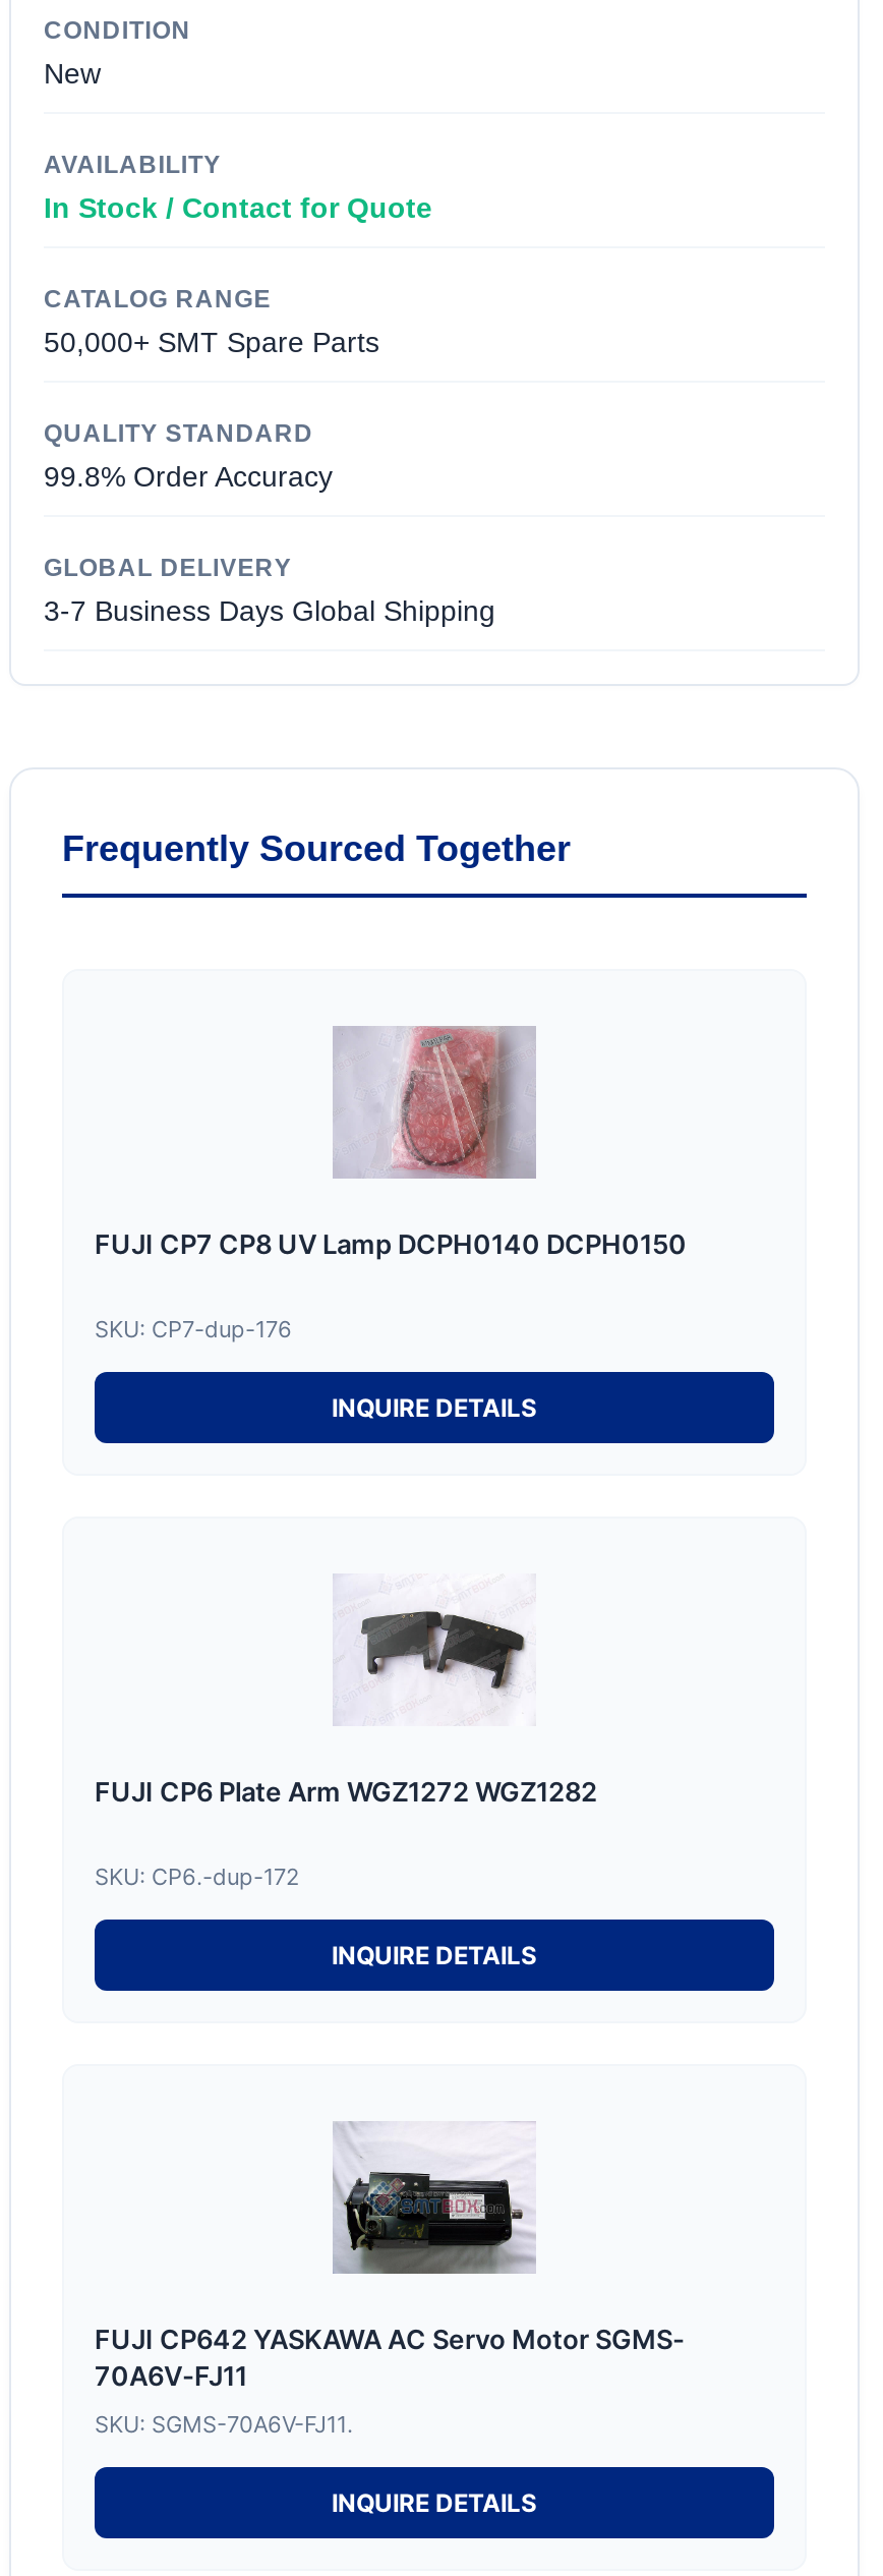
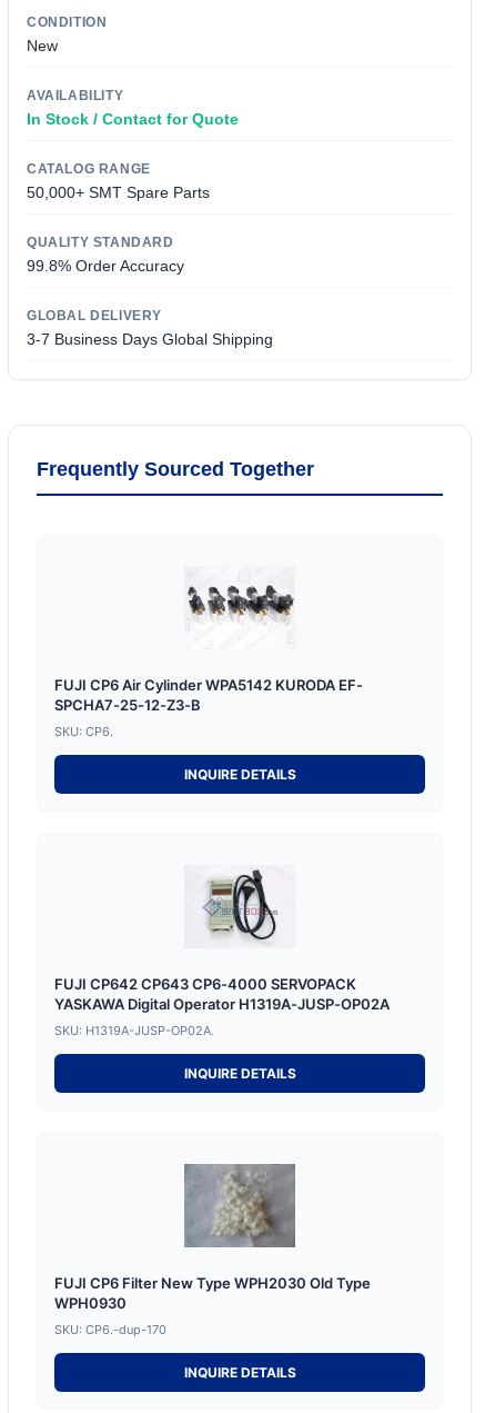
[95,1026,687,1259] [image] | FUJI CP7 CP8 UV Lamp DCPH0140 DCPH0150 -> [54,567,363,713] [image] | FUJI CP6 Air Cylinder WPA5142 KURODA EF- | SPCHA7-25-12-Z3-B
[95,1314,292,1343] SKU: CP7-dup-176 -> [54,723,113,739] SKU: CP6.
[95,1582,597,1807] [image] | FUJI CP6 Plate Arm WGZ1272 WGZ1282 -> [54,868,390,1012] [image] | FUJI CP642 CP643 CP6-4000 SERVOPACK | YASKAWA Digital Operator H1319A-JUSP-OP02A
[95,1862,300,1890] SKU: CP6.-dup-172 -> [54,1022,214,1038] SKU: H1319A-JUSP-OP02A.
[95,2121,685,2391] [image] | FUJI CP642 YASKAWA AC Servo Motor SGMS- | 70A6V-FJ11 -> [54,1163,371,1311] [image] | FUJI CP6 Filter New Type WPH2030 Old Type | WPH0930
[95,2409,353,2438] SKU: SGMS-70A6V-FJ11. -> [54,1322,166,1337] SKU: CP6.-dup-170

